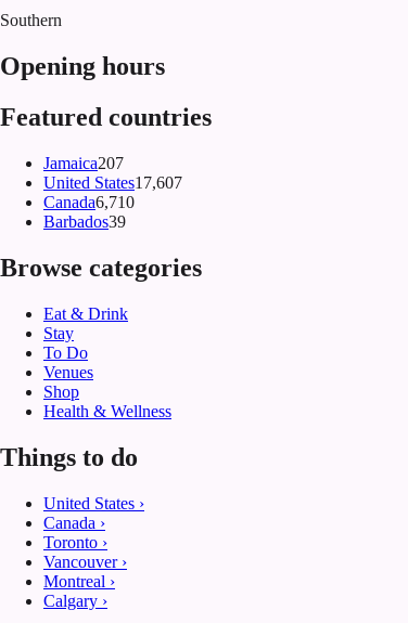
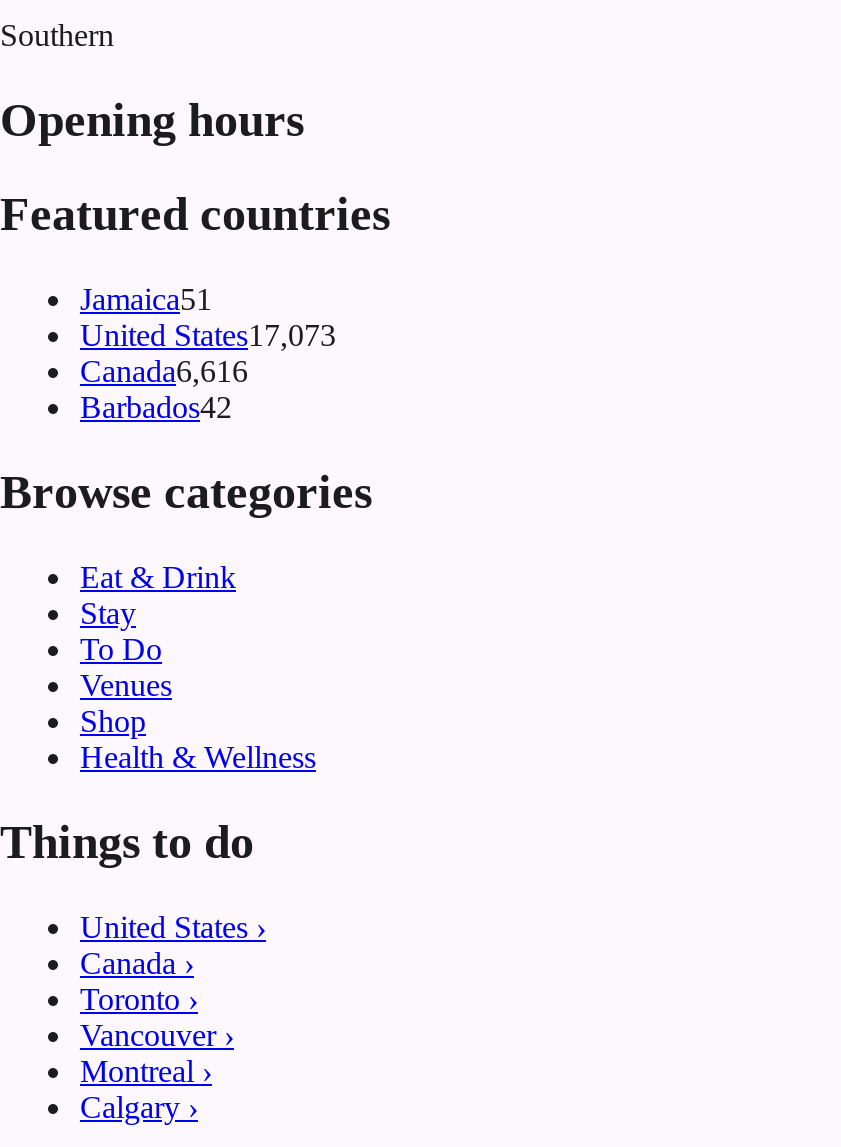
[43,154,124,172] Jamaica207 -> [80,282,212,316] Jamaica51
[43,173,182,192] United States17,607 -> [80,318,336,352] United States17,073
[43,193,135,211] Canada6,710 -> [80,354,248,388] Canada6,616
[43,212,126,231] Barbados39 -> [80,390,232,424] Barbados42

